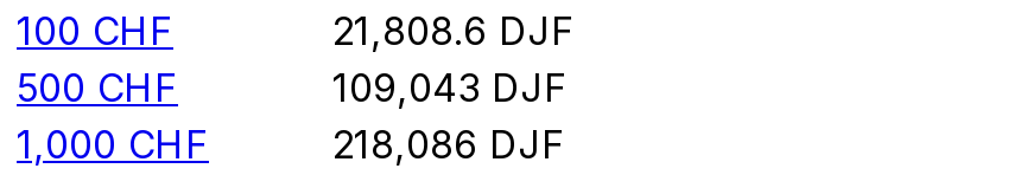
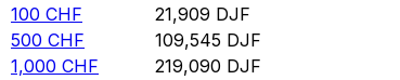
[332,8,575,55] 21,808.6 DJF -> [155,4,250,25] 21,909 DJF
[332,65,568,112] 109,043 DJF -> [155,30,261,51] 109,545 DJF
[332,121,565,169] 218,086 DJF -> [155,55,261,77] 219,090 DJF

